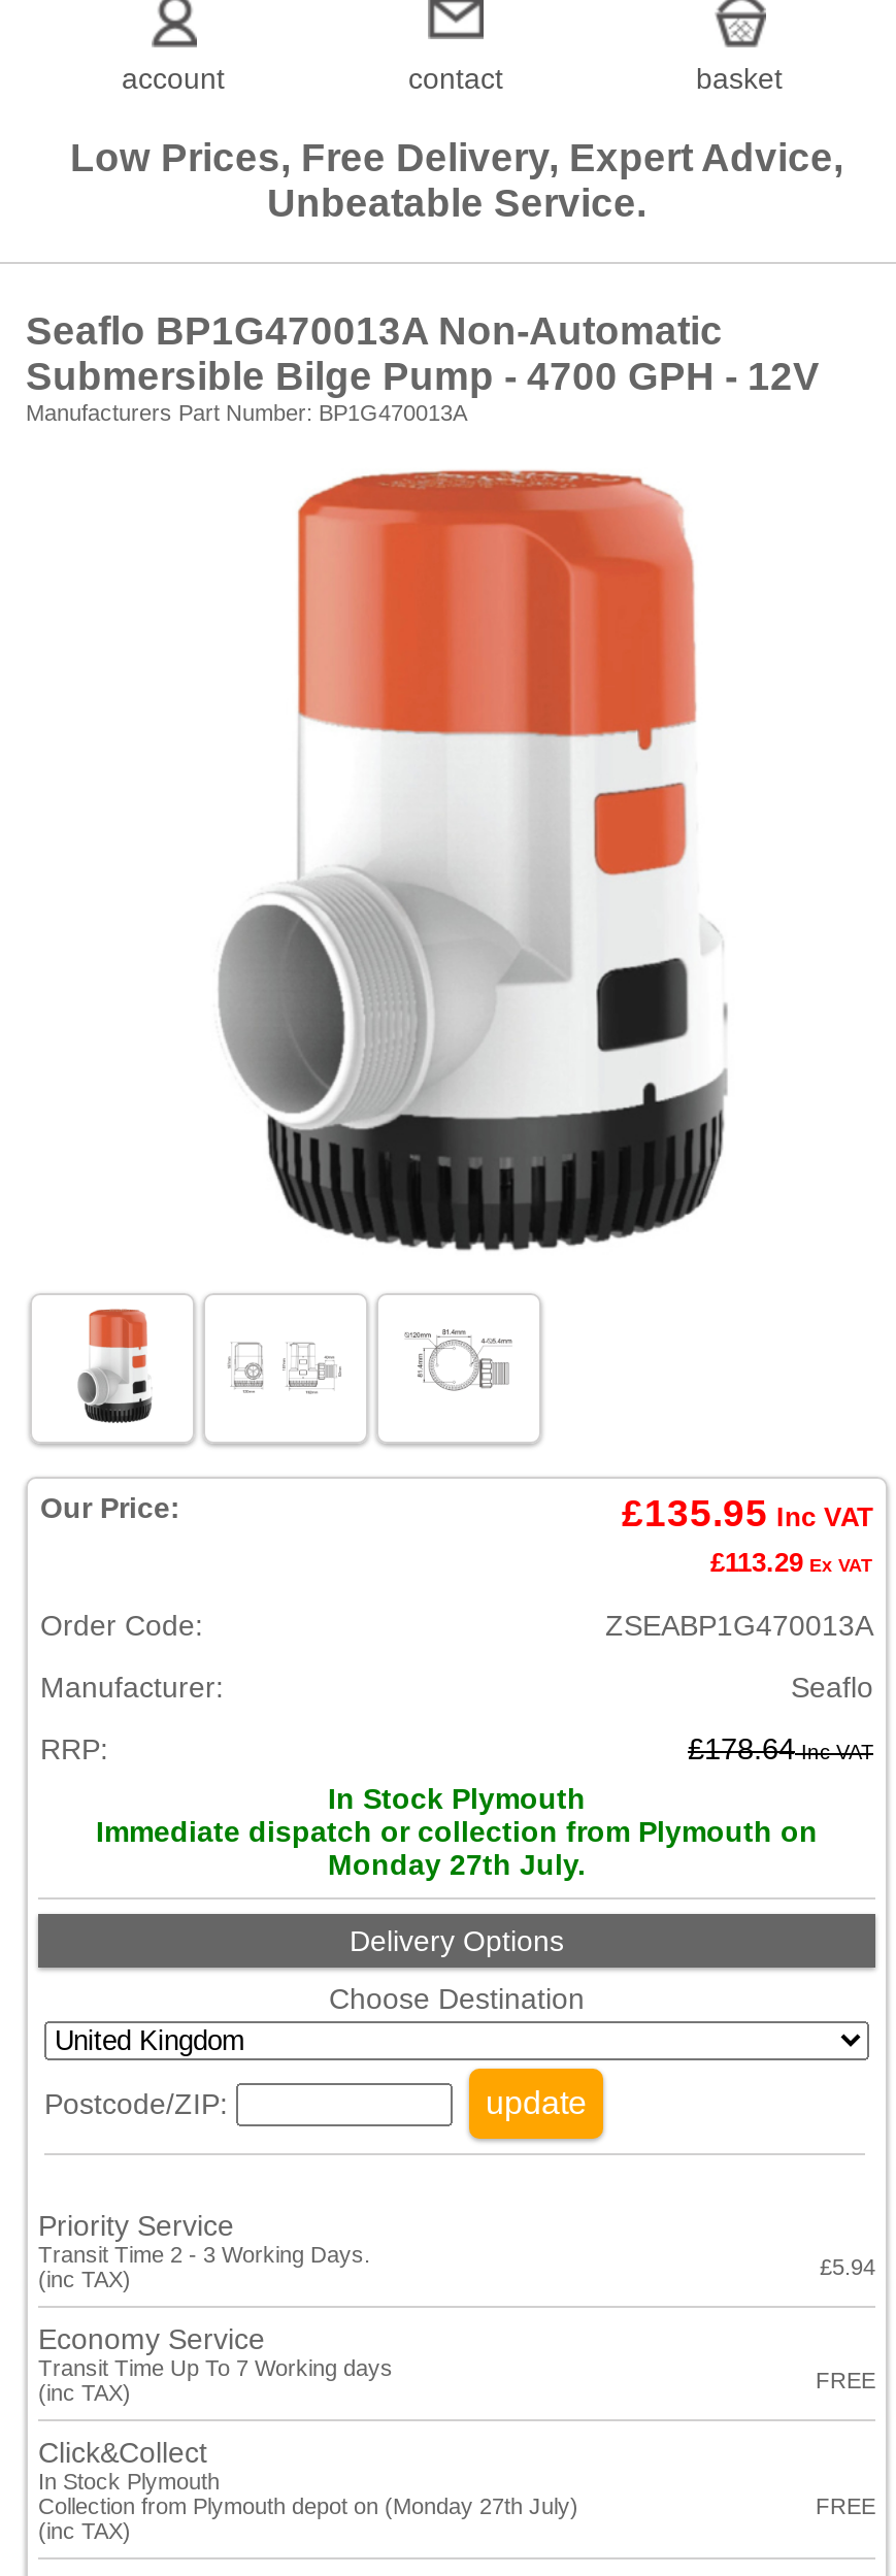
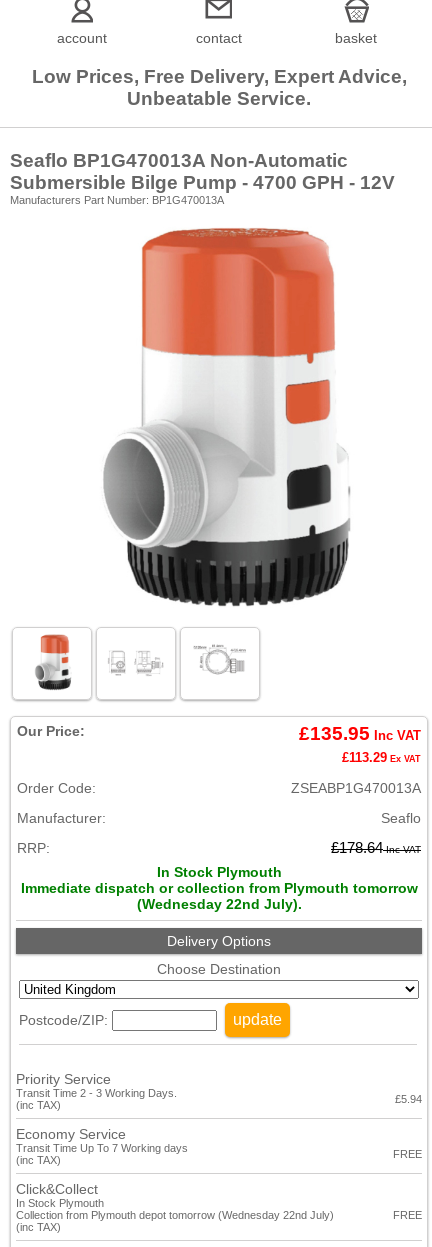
[96,1815,818,1881] Immediate dispatch or collection from Plymouth on | Monday 27th July. -> [20,880,417,912] Immediate dispatch or collection from Plymouth tomorrow | (Wednesday 22nd July).
[38,2494,578,2518] Collection from Plymouth depot on (Monday 27th July) -> [16,1209,334,1221] Collection from Plymouth depot tomorrow (Wednesday 22nd July)

